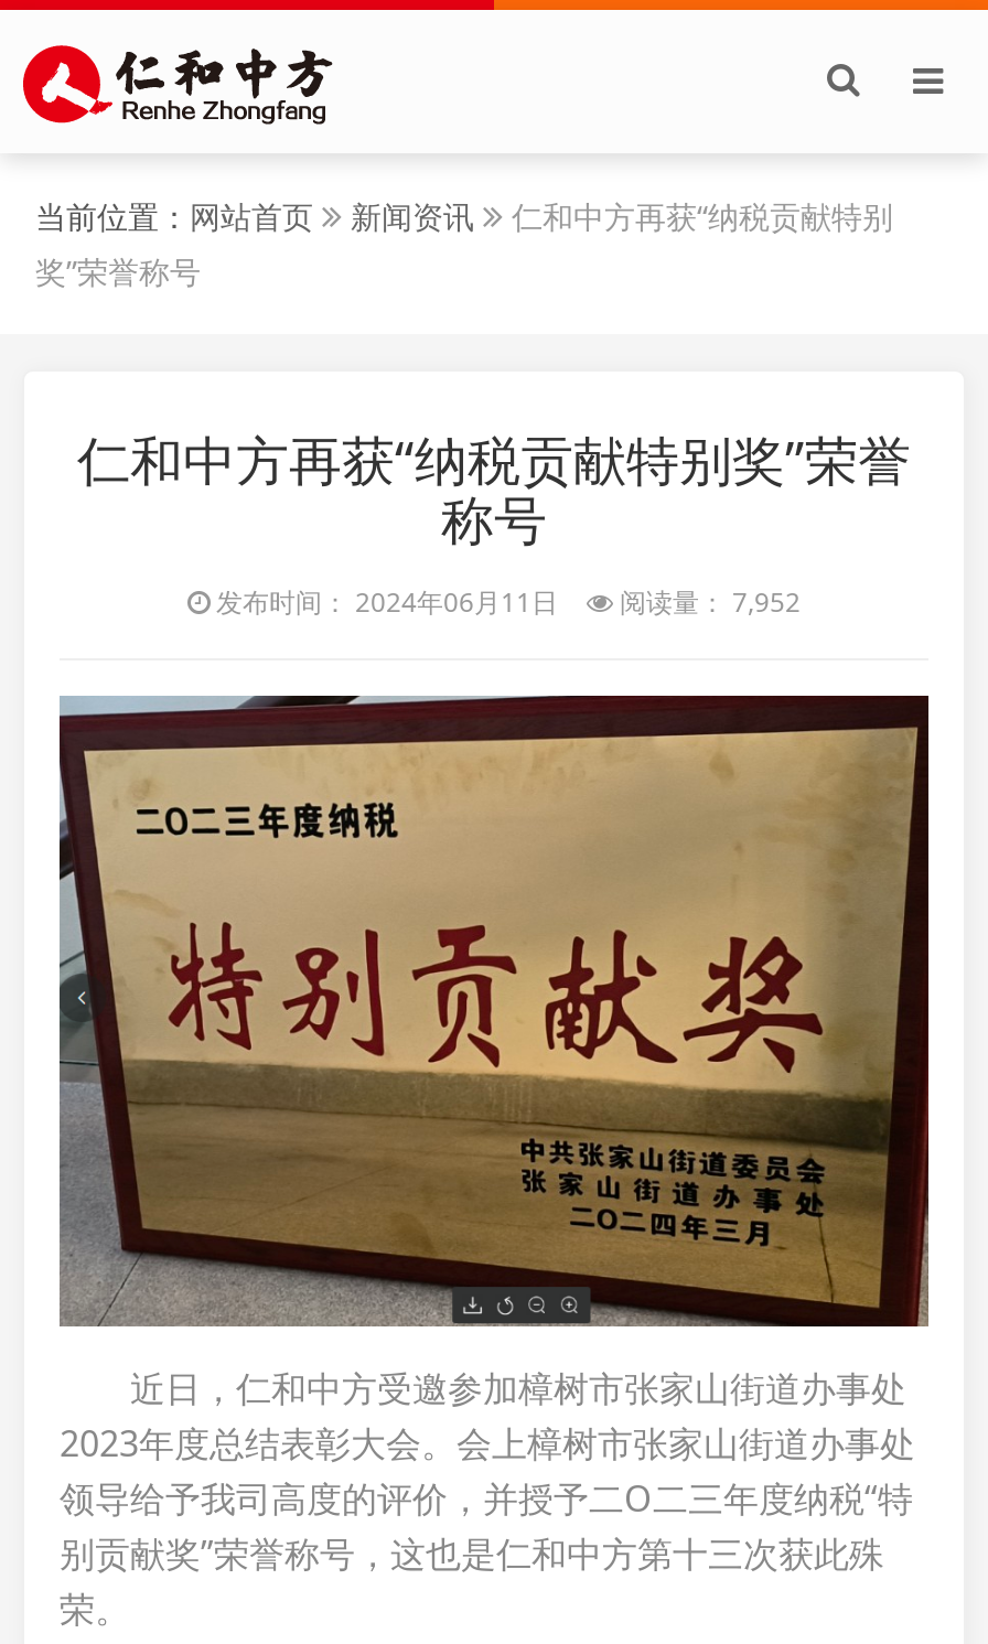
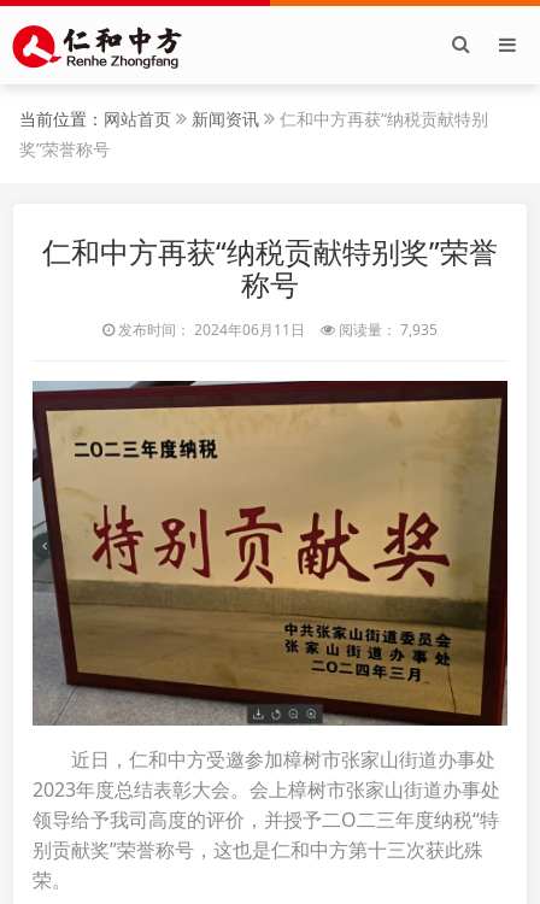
[210,583,801,621] 发布时间： 2024年06月11日 阅读量： 7,952 -> [115,319,438,340] 发布时间： 2024年06月11日 阅读量： 7,935

